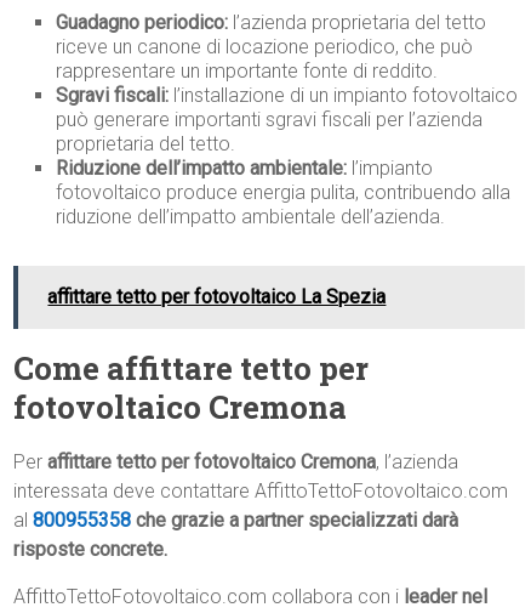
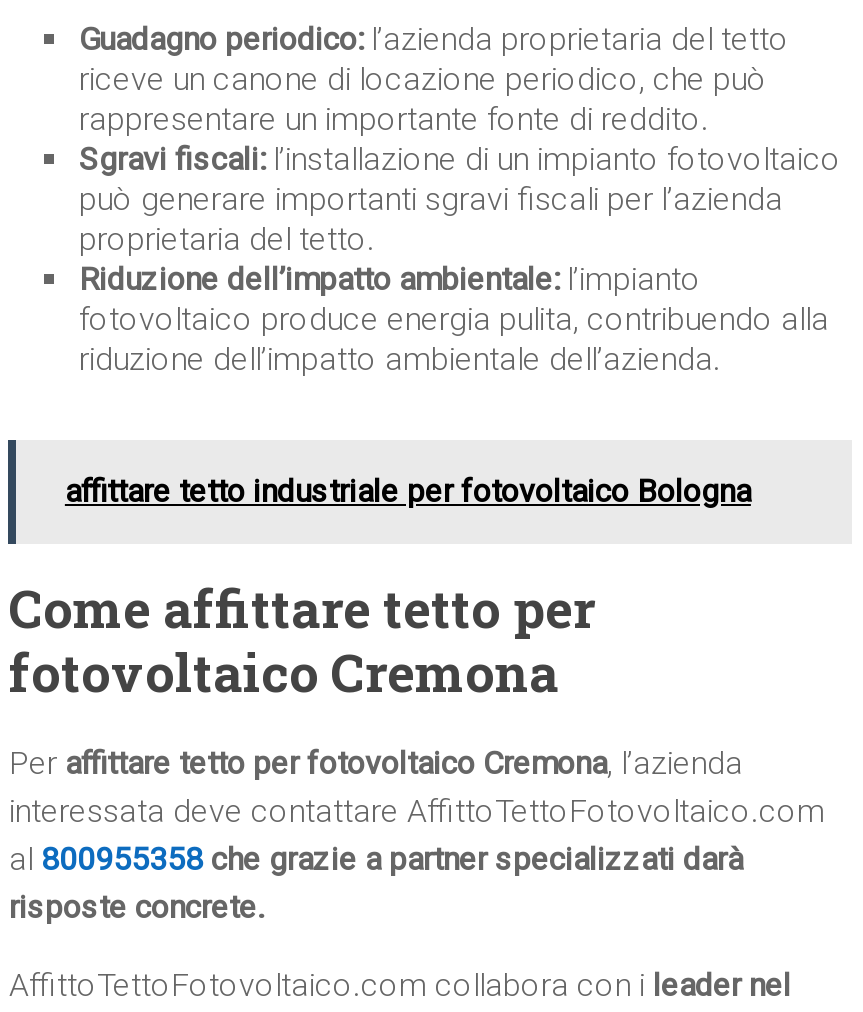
[48,286,386,309] affittare tetto per fotovoltaico La Spezia -> [65,472,751,510] affittare tetto industriale per fotovoltaico Bologna

